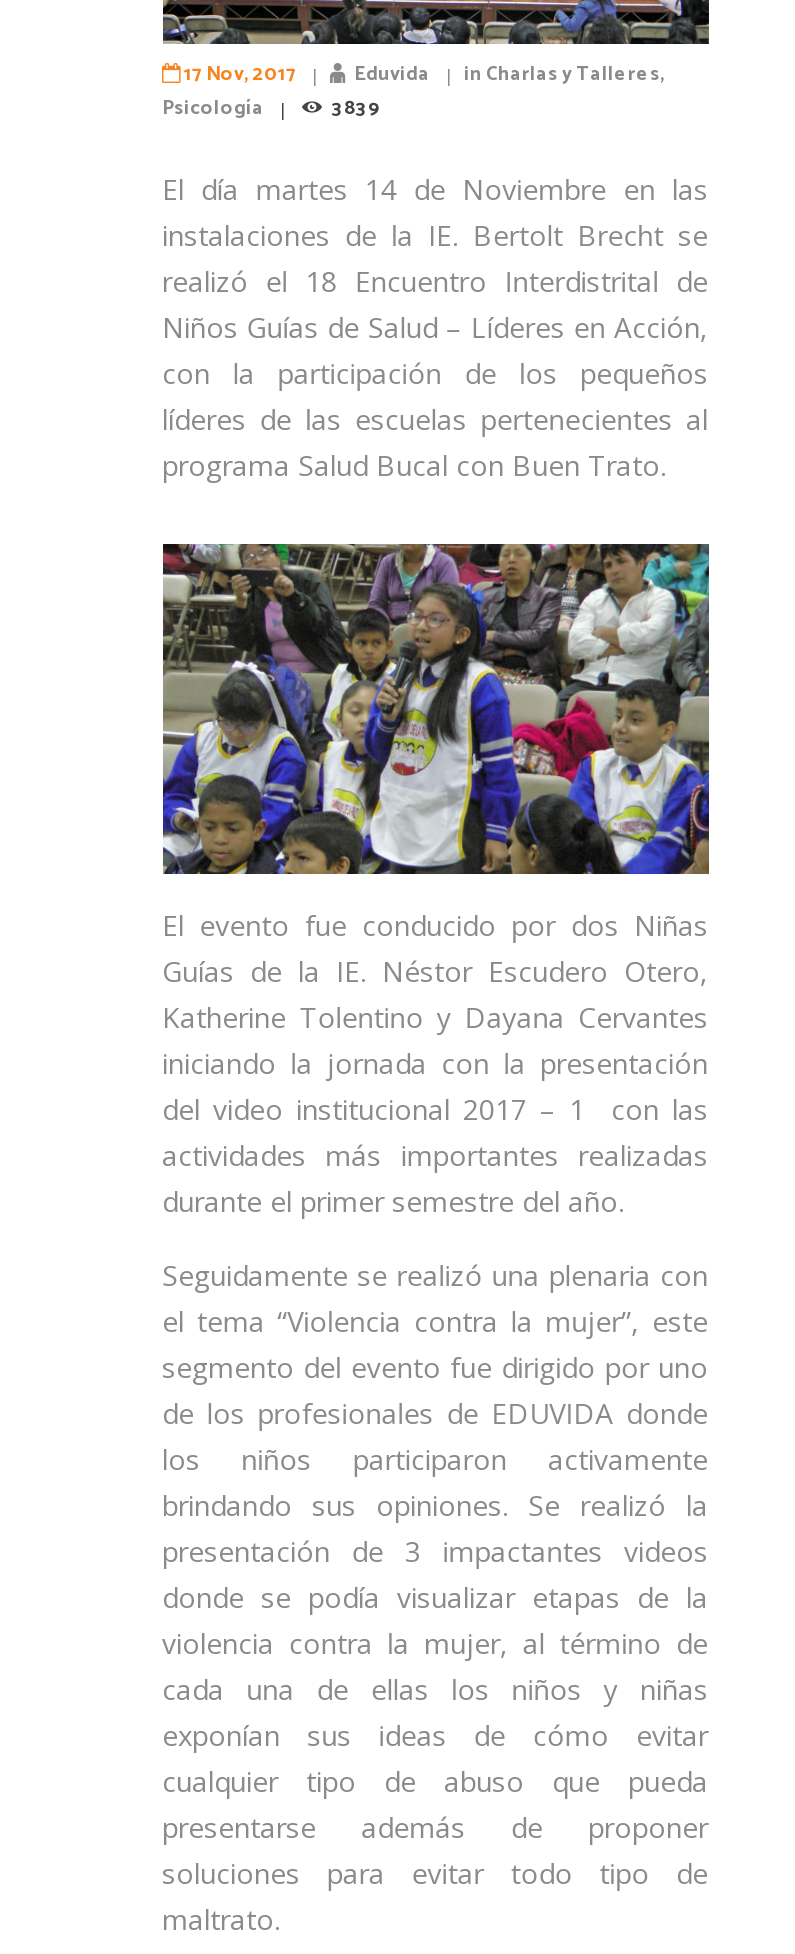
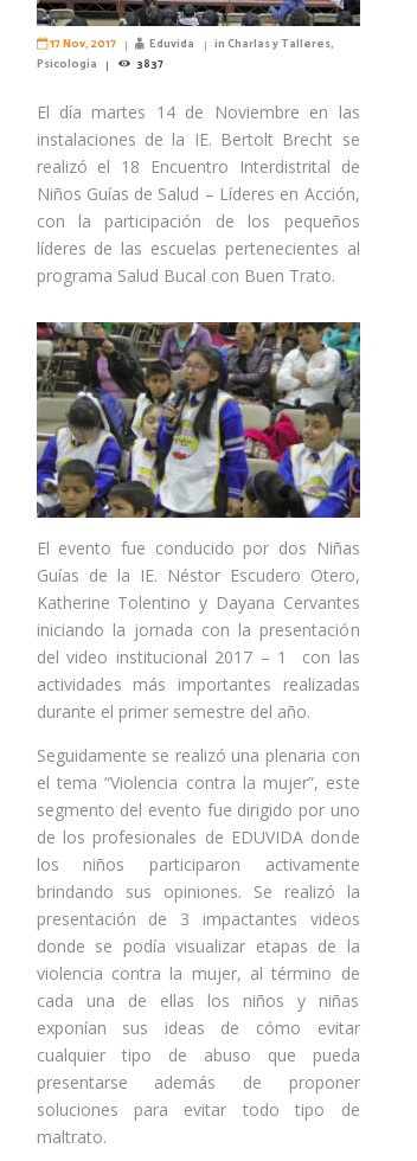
[332,92,380,124] 3839 -> [137,54,164,73] 3837

